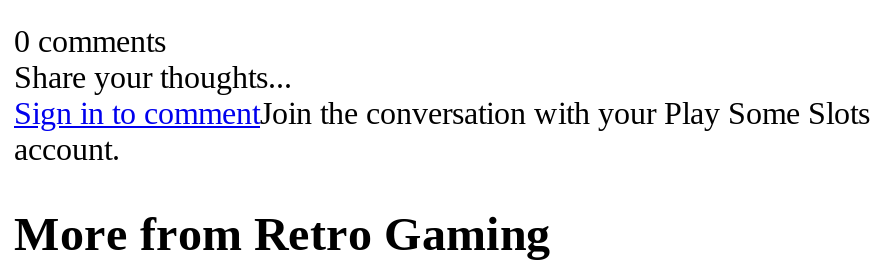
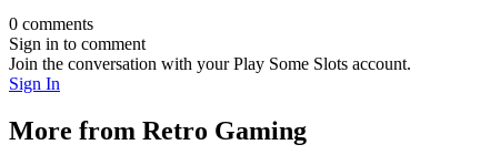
[14,60,870,166] Share your thoughts... | Sign in to commentJoin the conversation with your Play Some Slots | account. -> [9,34,411,93] Sign in to comment | Join the conversation with your Play Some Slots account. | Sign In

